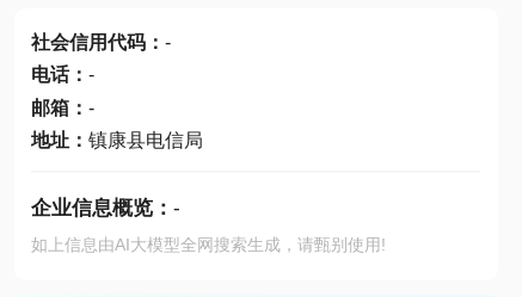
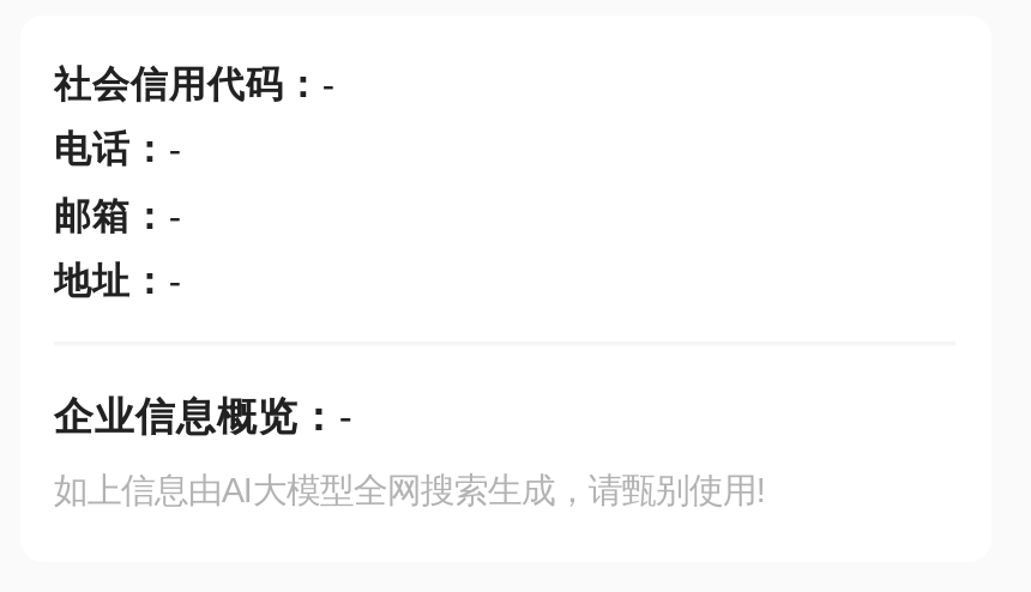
[31,130,203,150] 地址：镇康县电信局 -> [53,260,181,301] 地址：-

